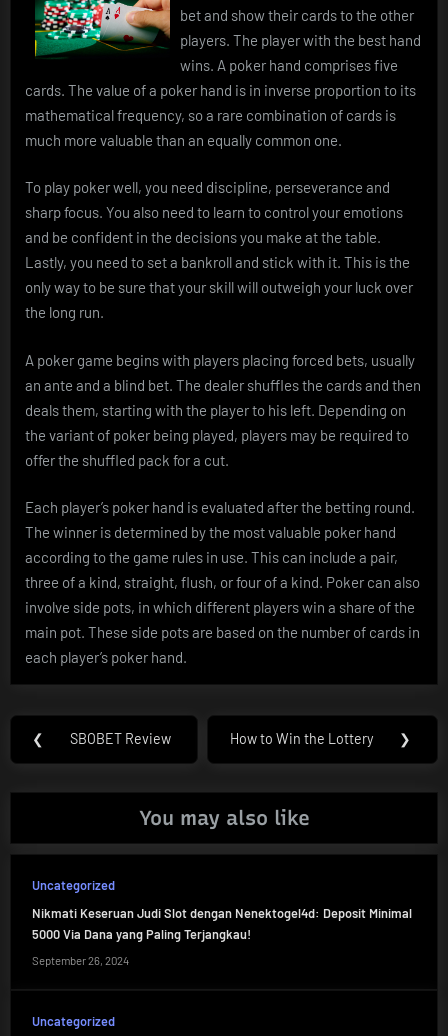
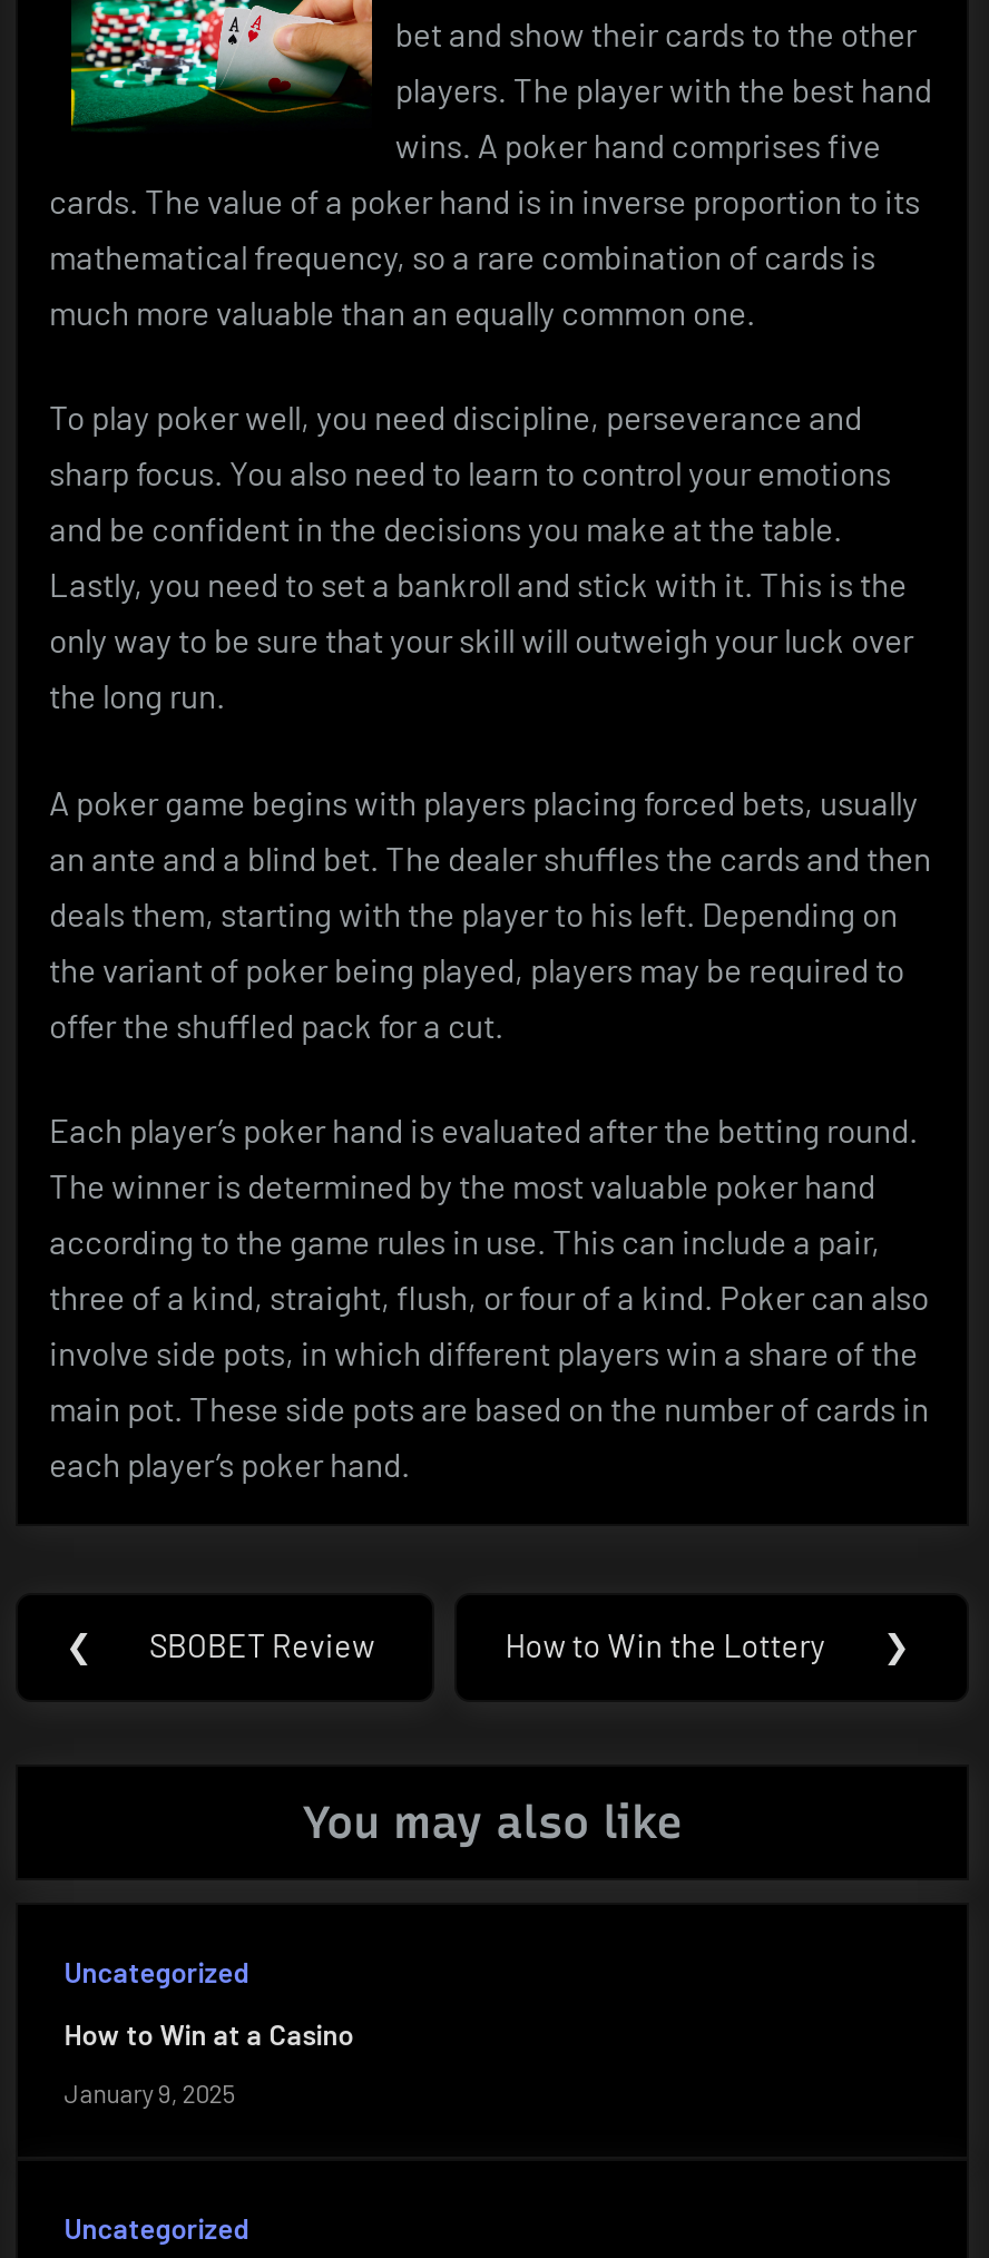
[32,904,412,941] Nikmati Keseruan Judi Slot dengan Nenektogel4d: Deposit Minimal | 5000 Via Dana yang Paling Terjangkau! -> [64,2015,354,2051] How to Win at a Casino
[32,954,129,967] September 26, 2024 -> [64,2079,236,2108] January 9, 2025

